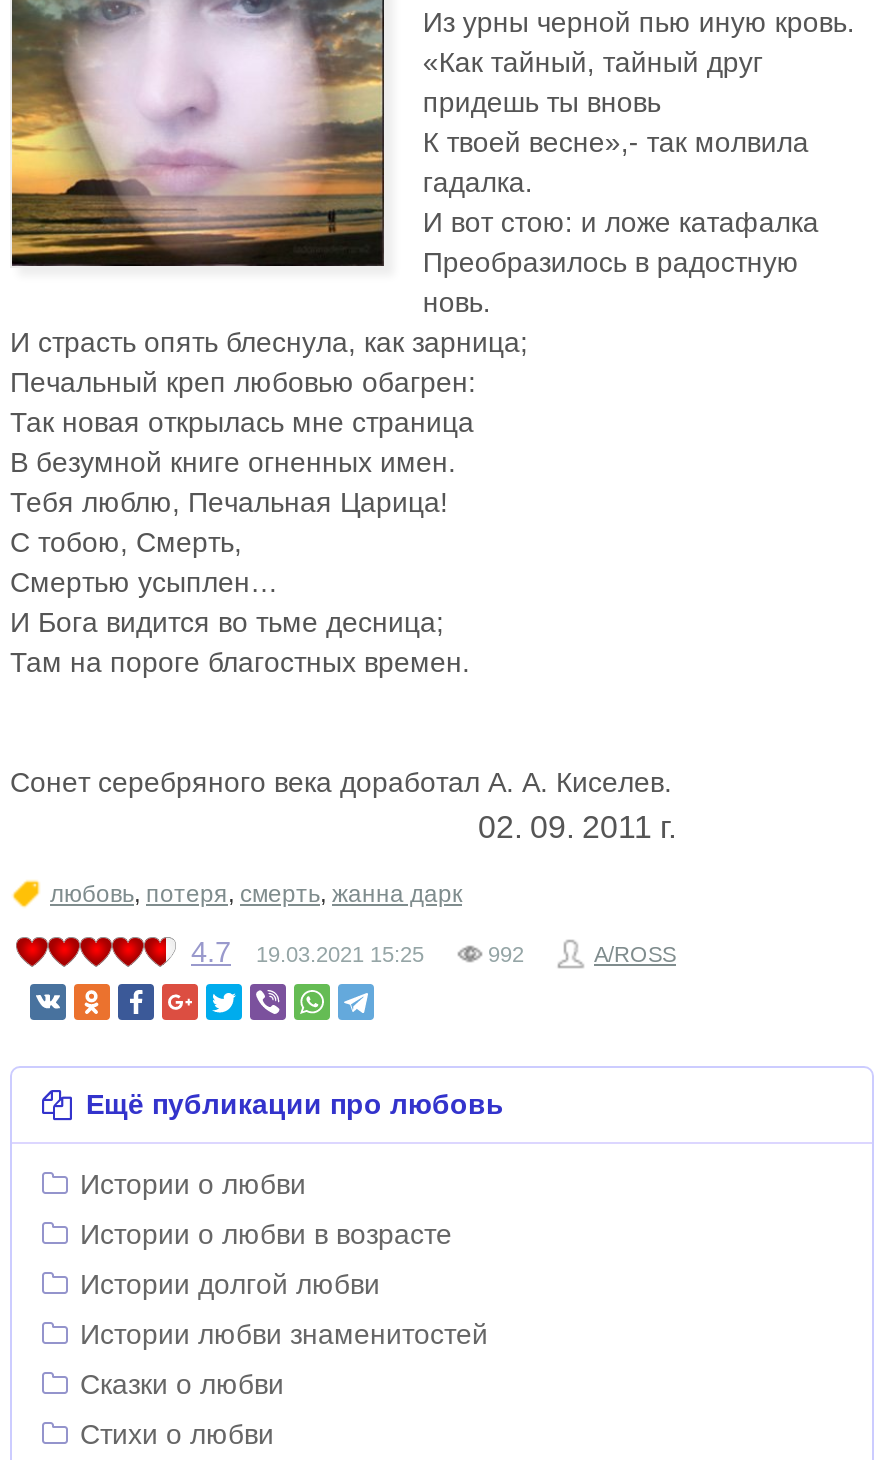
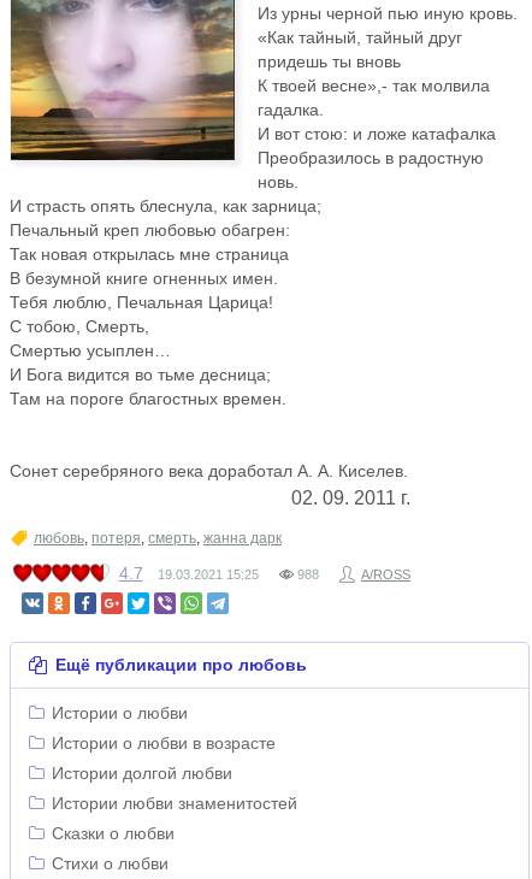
[488,942,524,966] 992 -> [297,567,319,582] 988

